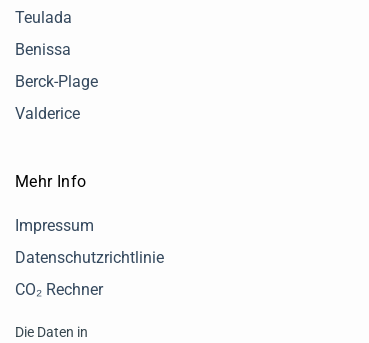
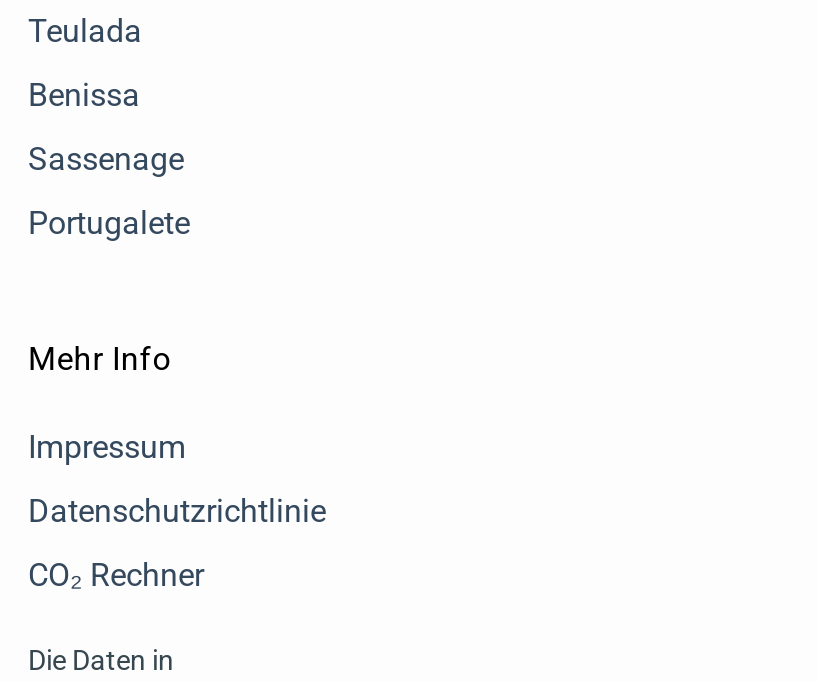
[15,72,98,91] Berck-Plage -> [28,141,184,179] Sassenage
[15,104,80,123] Valderice -> [28,205,190,243] Portugalete

